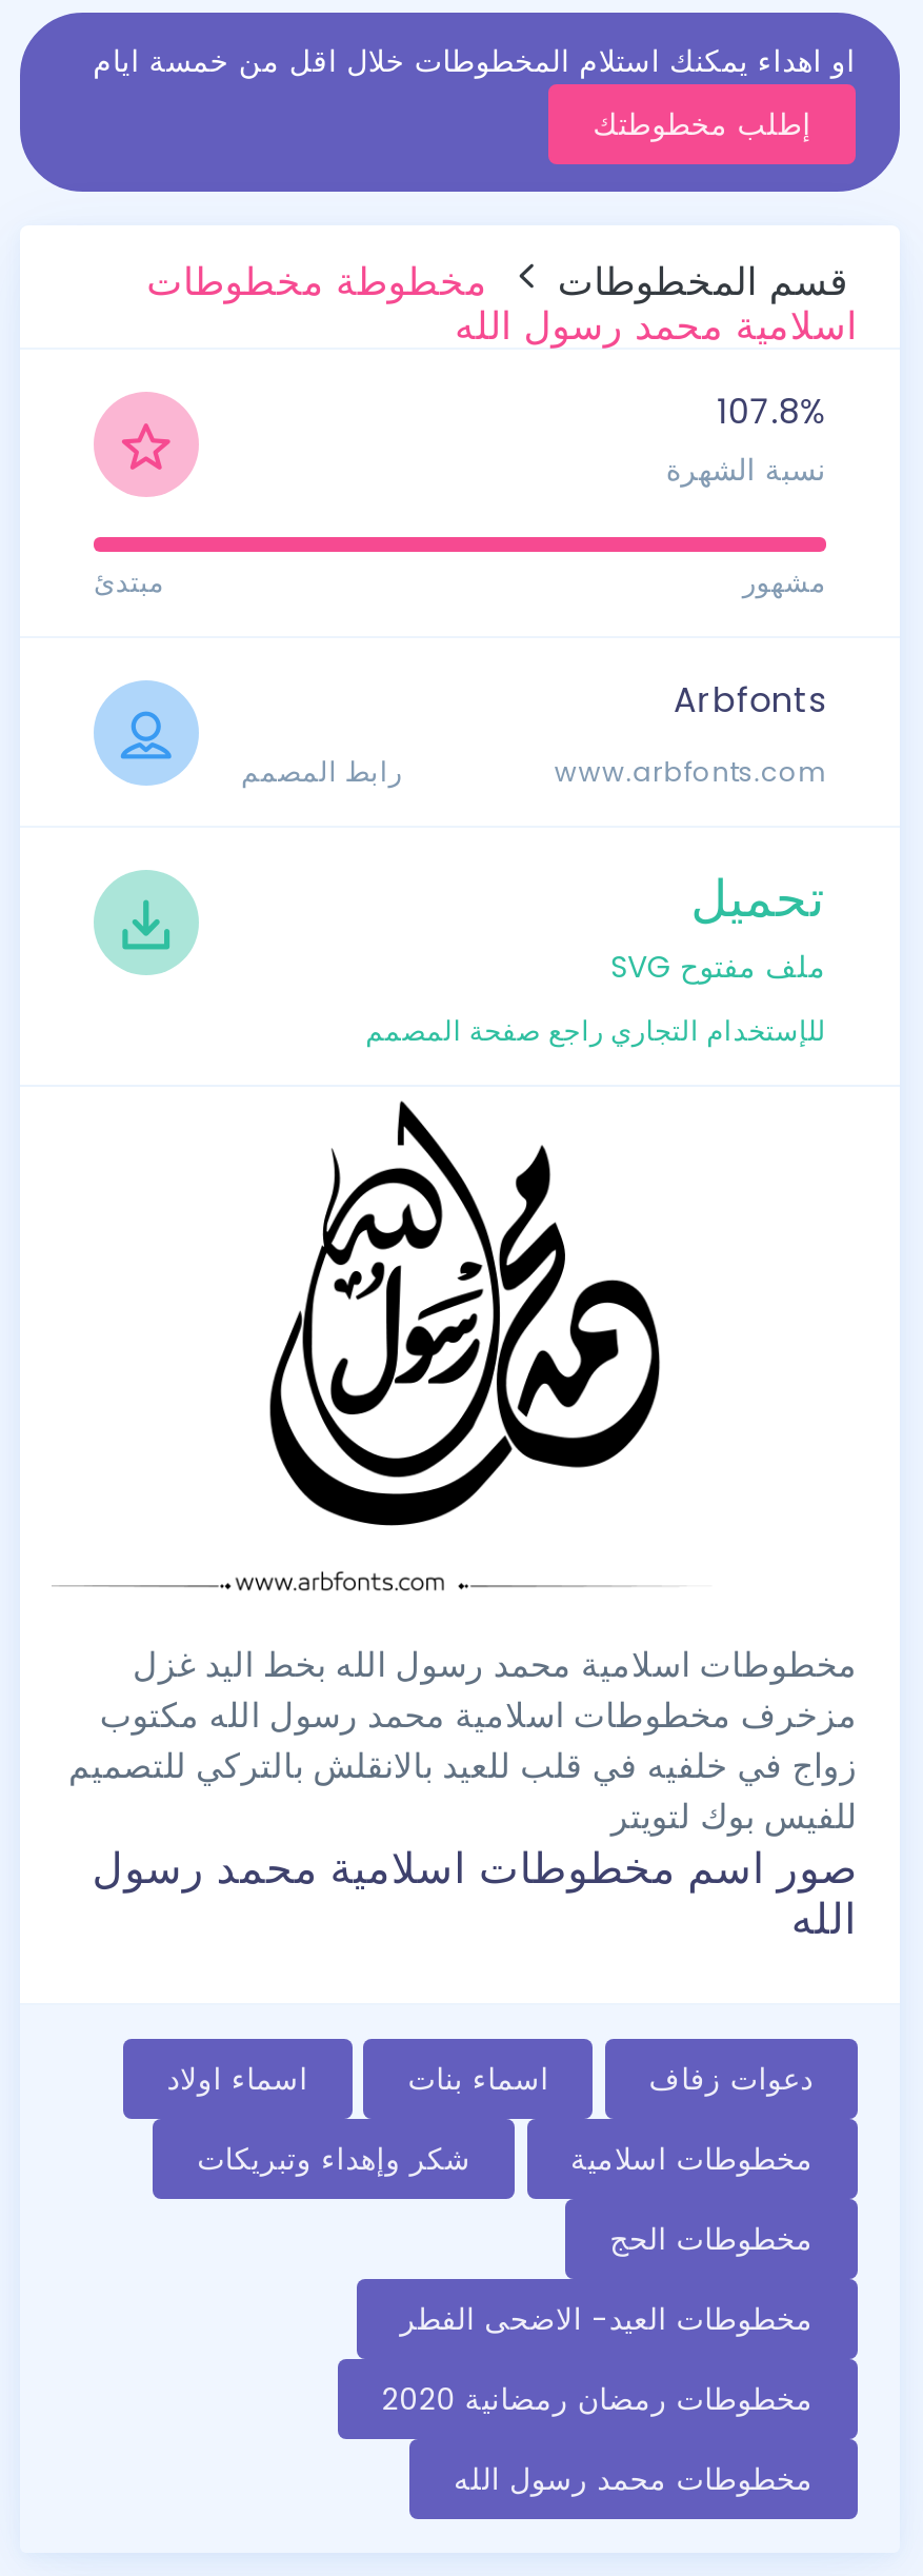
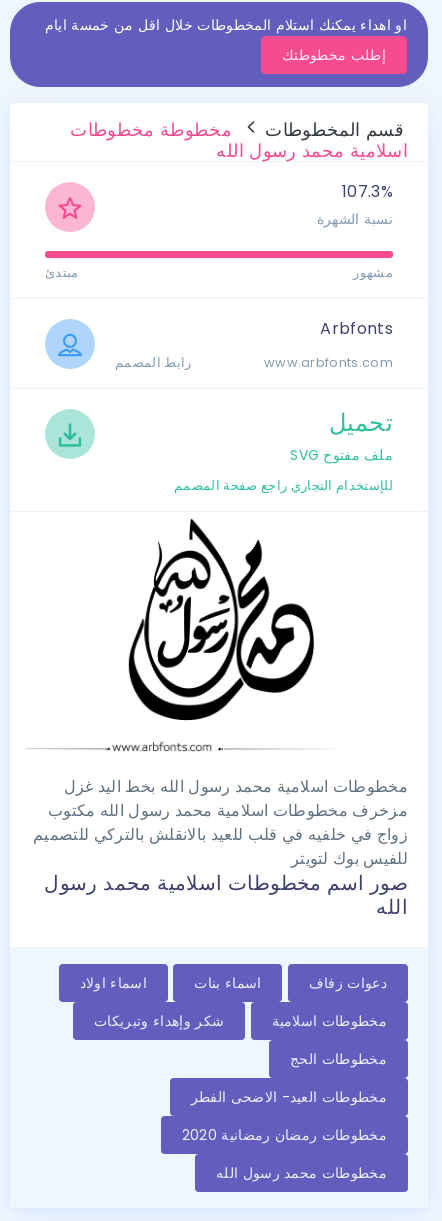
[717,388,800,436] 107.8 -> [342,180,381,203] 107.3

